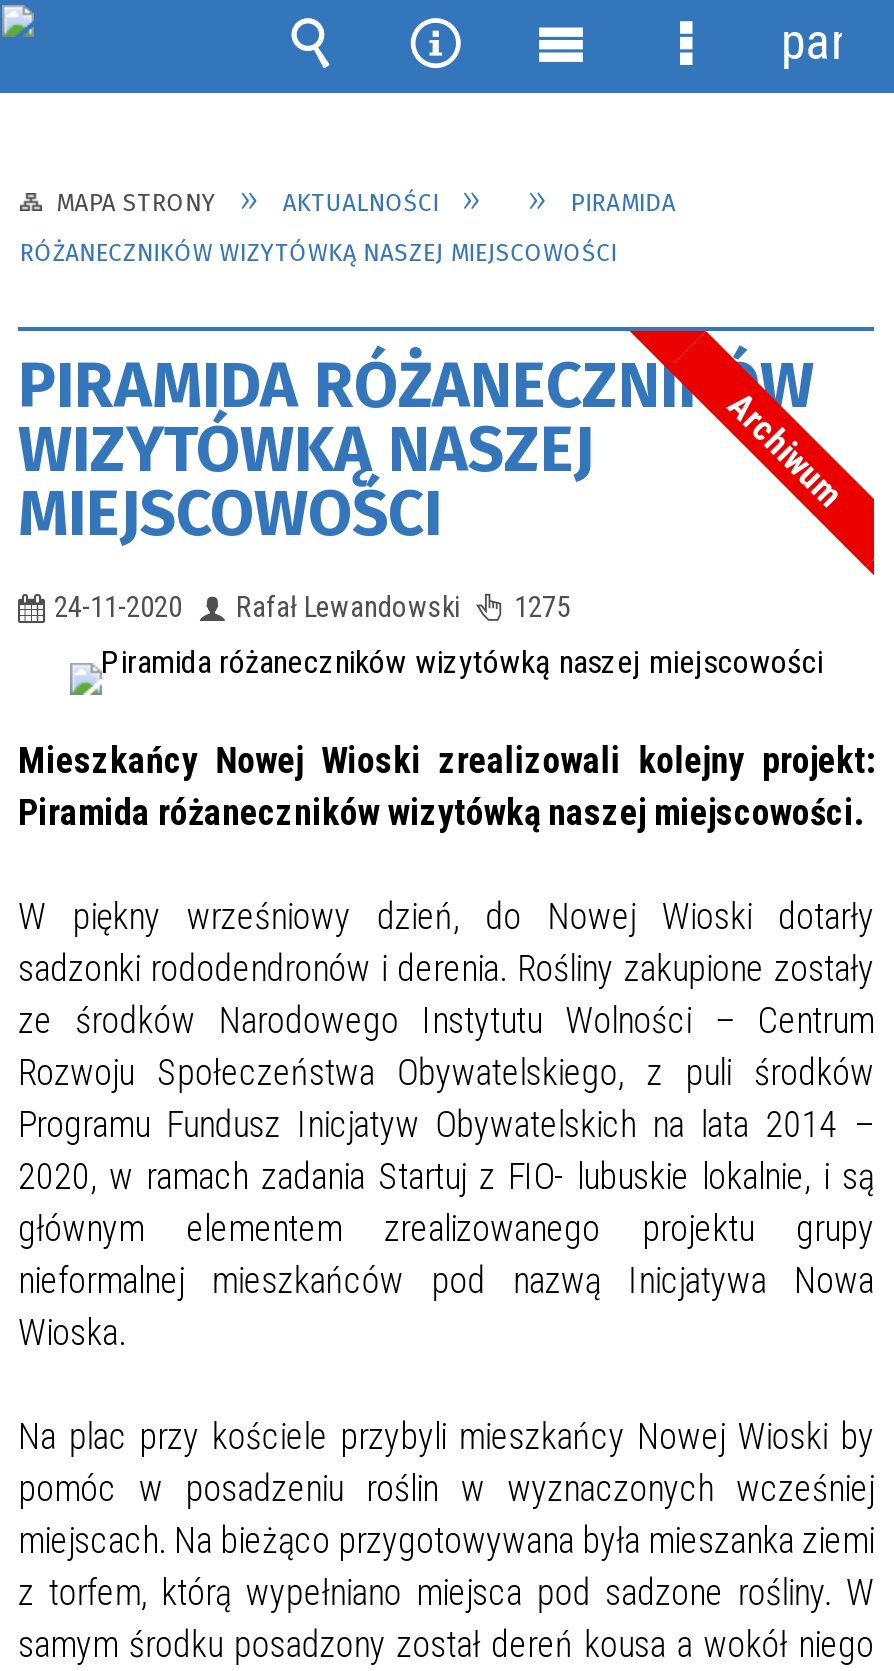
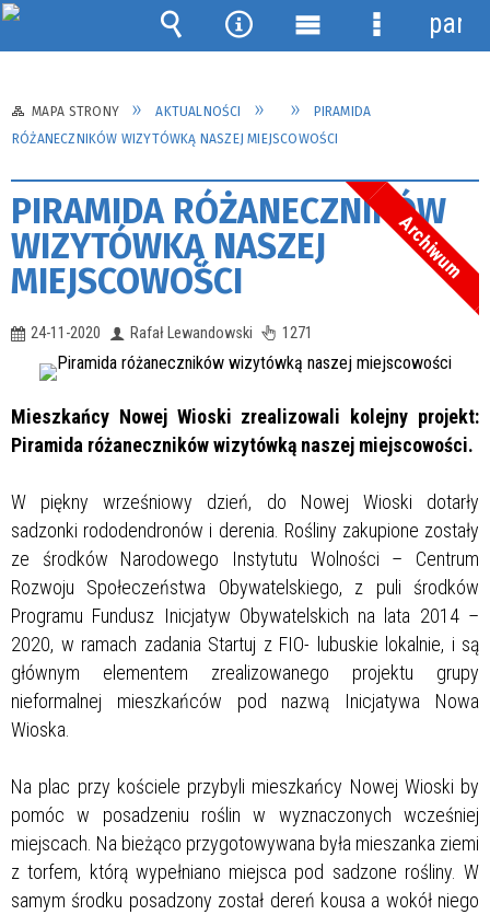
[54,590,570,624] 24-11-2020 Rafał Lewandowski 1275 -> [31,324,313,342] 24-11-2020 Rafał Lewandowski 1271

